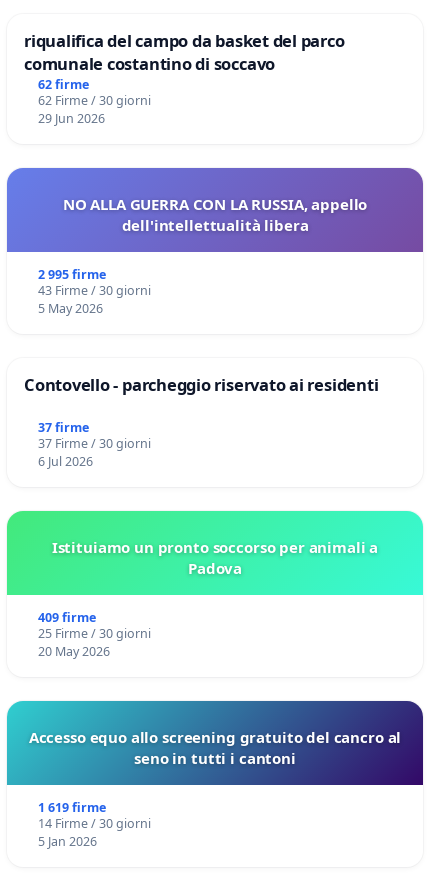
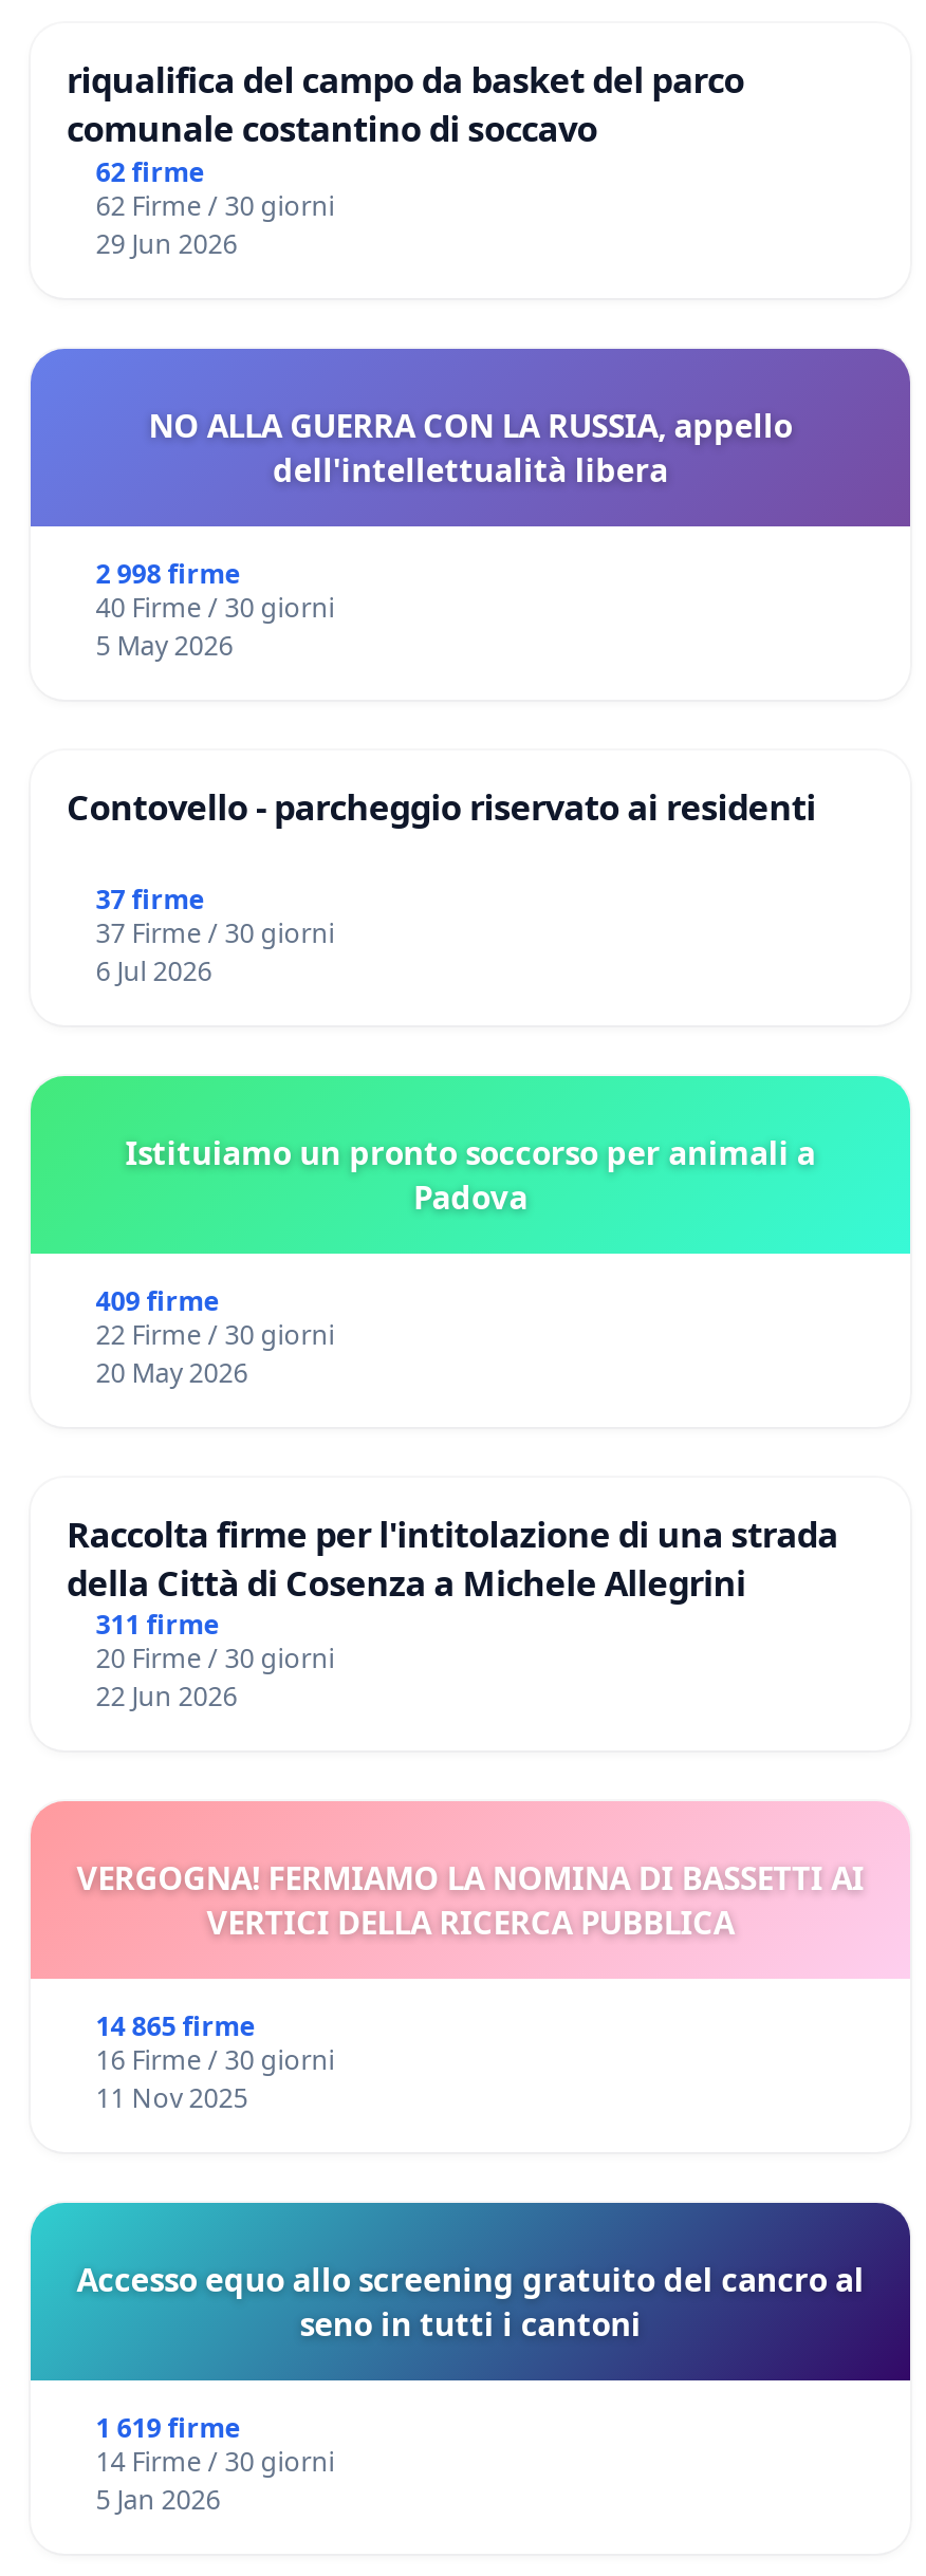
[38,266,106,283] 2 995 firme -> [96,555,240,591] 2 998 firme
[38,282,151,299] 43 Firme / 30 giorni -> [96,589,335,625] 40 Firme / 30 giorni
[38,625,151,642] 25 Firme / 30 giorni -> [96,1316,335,1352] 22 Firme / 30 giorni
none -> [29,1799,910,2117] [image] | VERGOGNA! FERMIAMO LA NOMINA DI BASSETTI AI | VERTICI DELLA RICERCA PUBBLICA | 14 865 firme | 16 Firme / 30 giorni | 11 Nov 2025
none -> [67,1508,838,1715] Raccolta firme per l'intitolazione di una strada | della Città di Cosenza a Michele Allegrini | 311 firme | 20 Firme / 30 giorni | 22 Jun 2026

